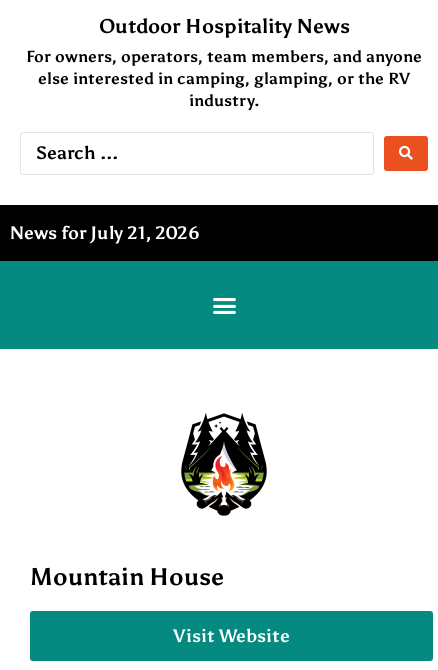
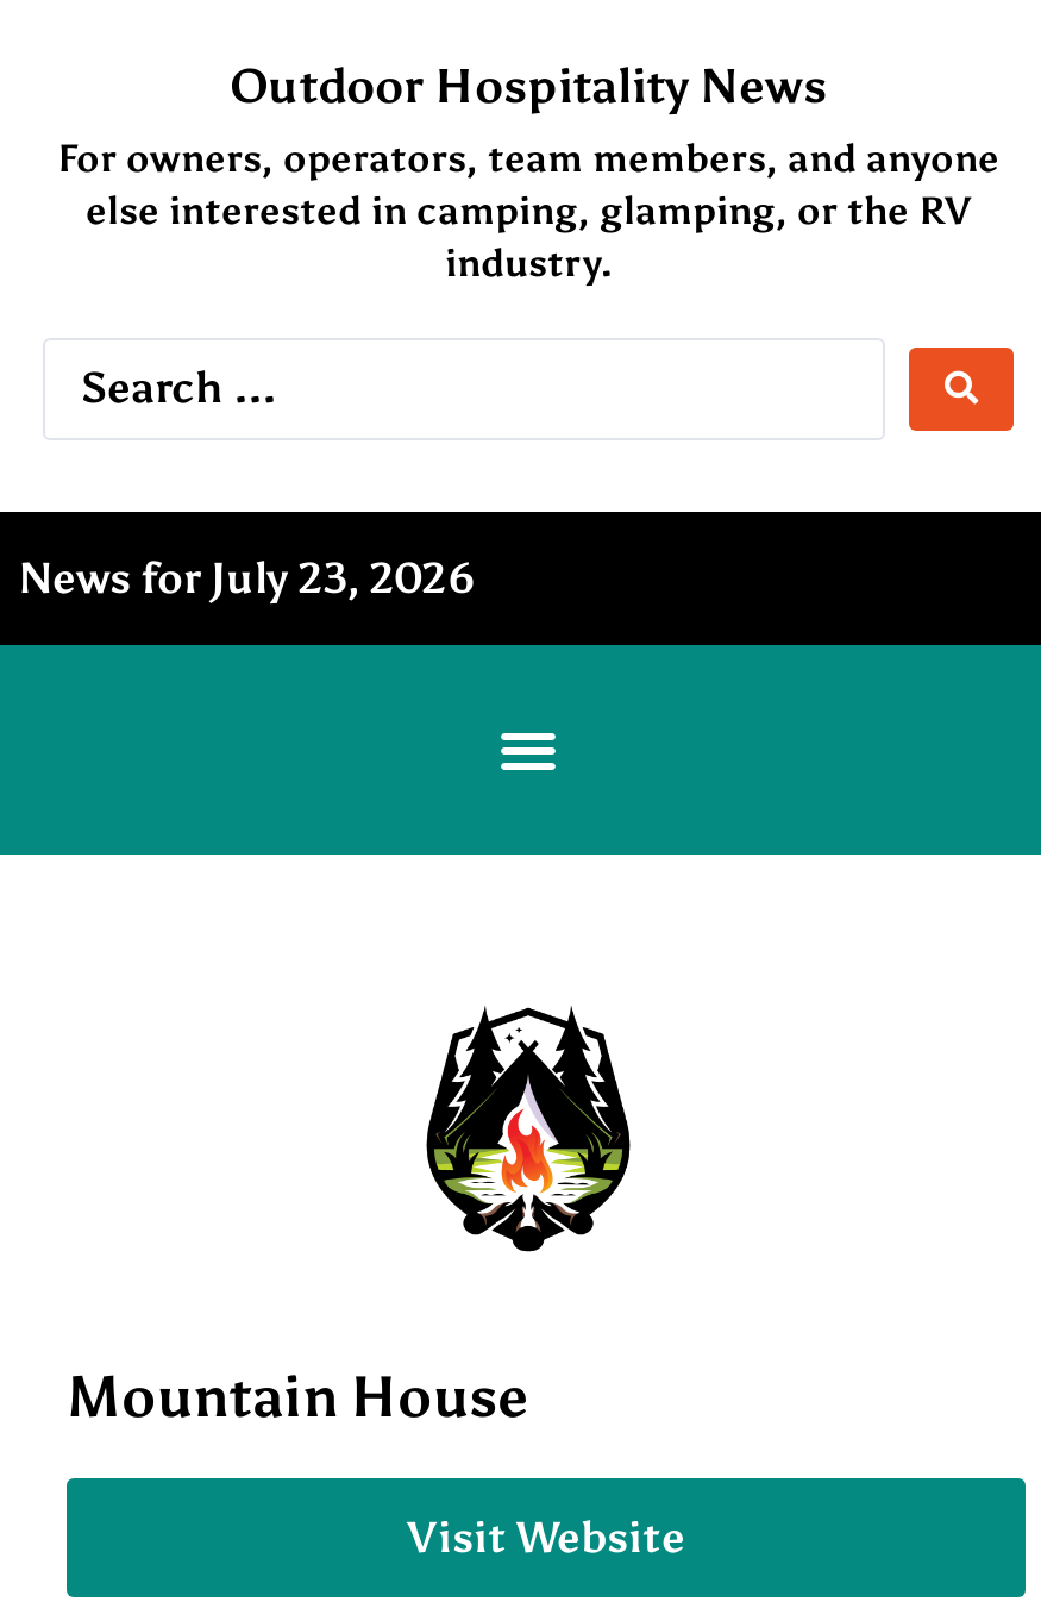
[10,222,200,244] News for July 21, 2026 -> [19,553,476,606] News for July 23, 2026

